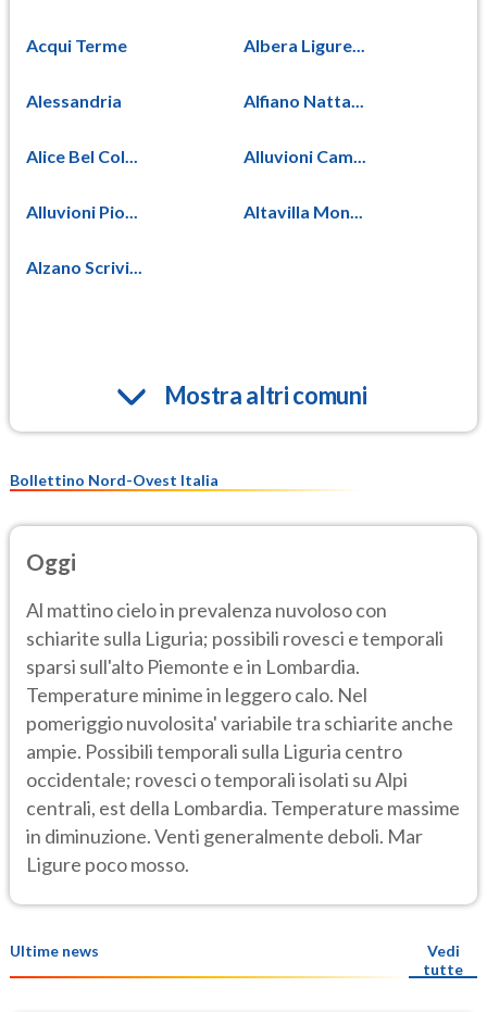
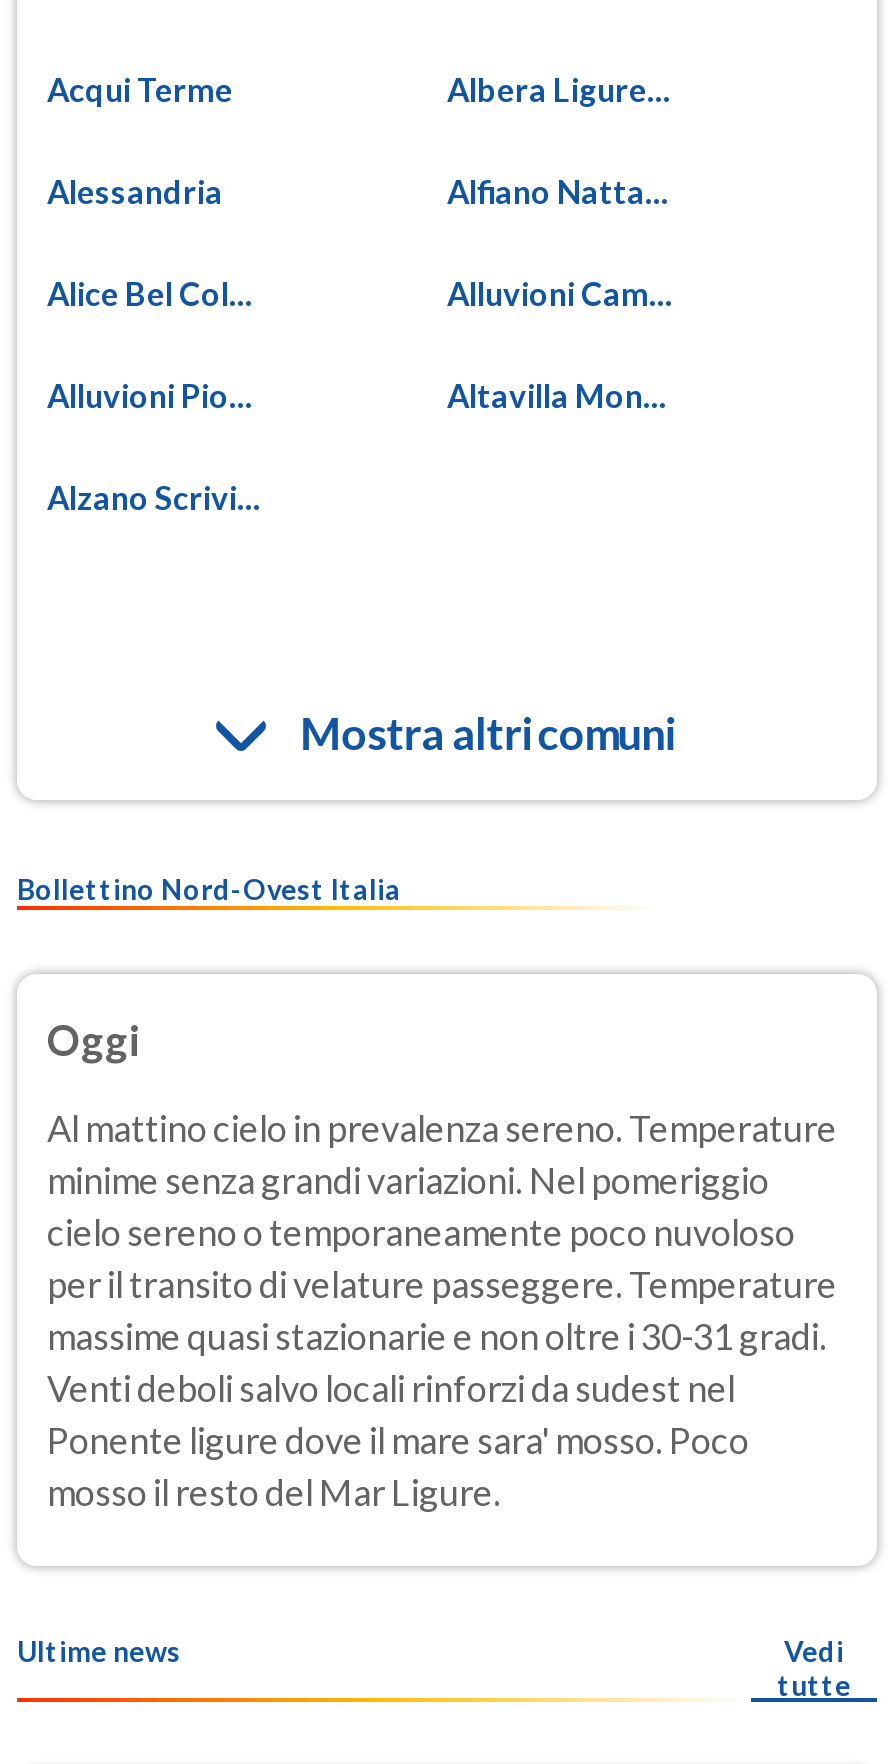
[26,598,460,876] Al mattino cielo in prevalenza nuvoloso con | schiarite sulla Liguria; possibili rovesci e temporali | sparsi sull'alto Piemonte e in Lombardia. | Temperature minime in leggero calo. Nel | pomeriggio nuvolosita' variabile tra schiarite anche | ampie. Possibili temporali sulla Liguria centro | occidentale; rovesci o temporali isolati su Alpi | centrali, est della Lombardia. Temperature massime | in diminuzione. Venti generalmente deboli. Mar | Ligure poco mosso. -> [47,1107,837,1515] Al mattino cielo in prevalenza sereno. Temperature | minime senza grandi variazioni. Nel pomeriggio | cielo sereno o temporaneamente poco nuvoloso | per il transito di velature passeggere. Temperature | massime quasi stazionarie e non oltre i 30-31 gradi. | Venti deboli salvo locali rinforzi da sudest nel | Ponente ligure dove il mare sara' mosso. Poco | mosso il resto del Mar Ligure.

